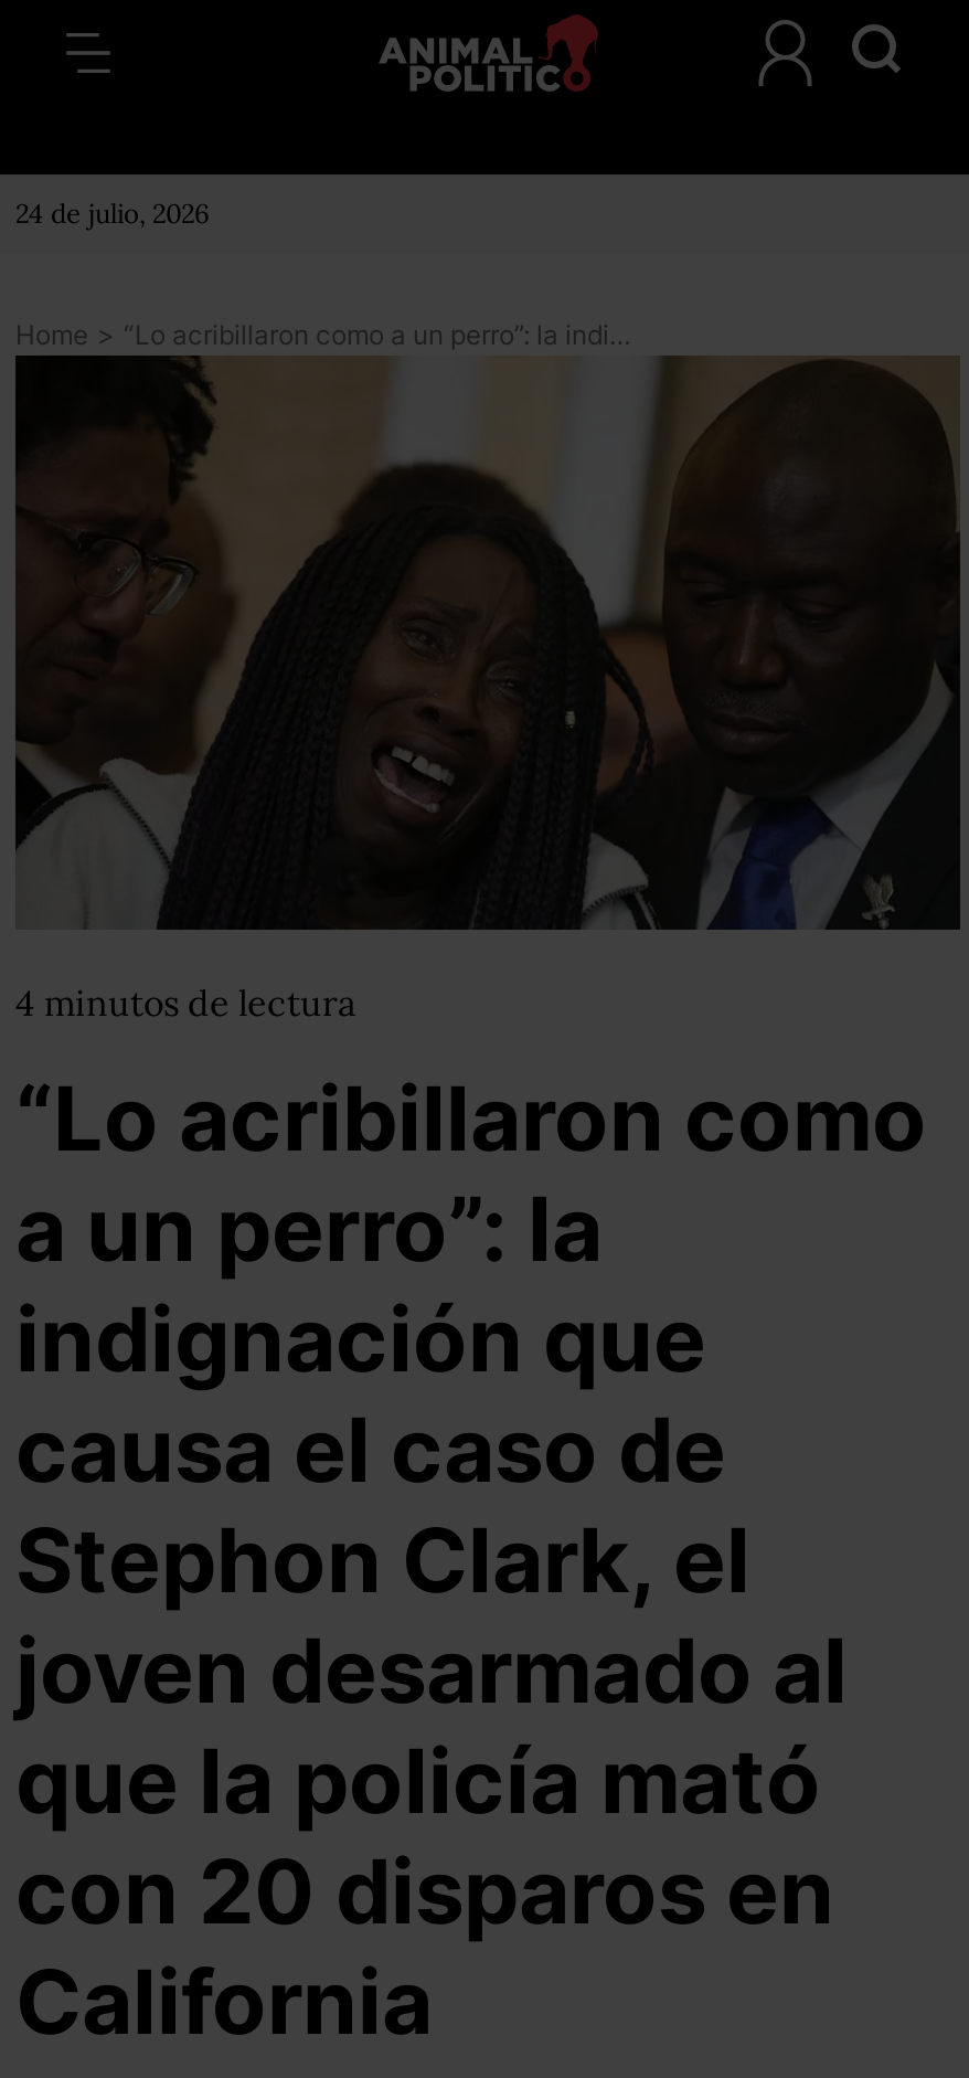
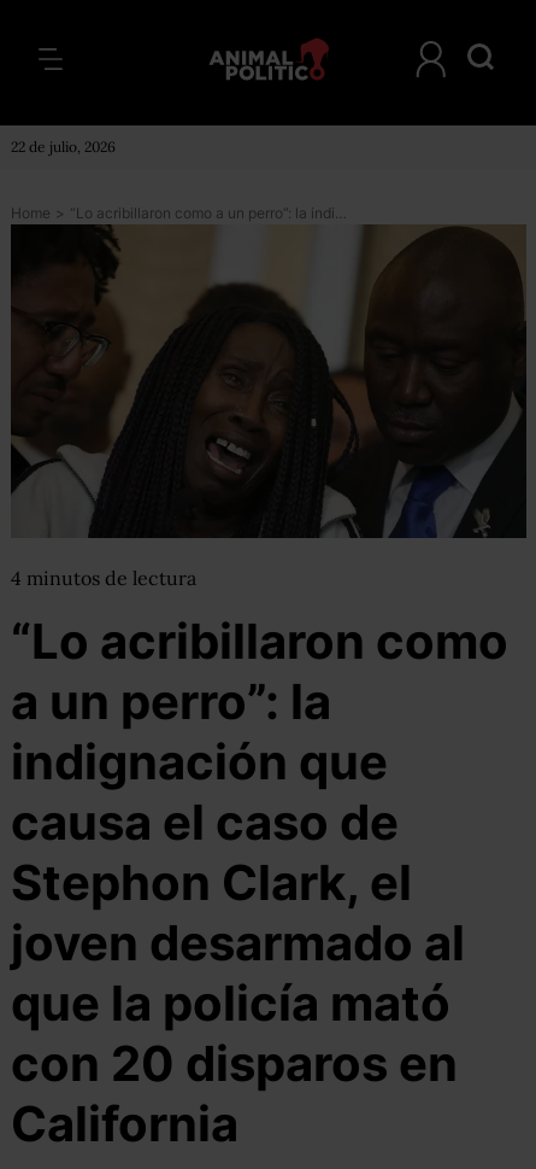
[15,197,210,230] 24 de julio, 2026 -> [11,138,116,156] 22 de julio, 2026

